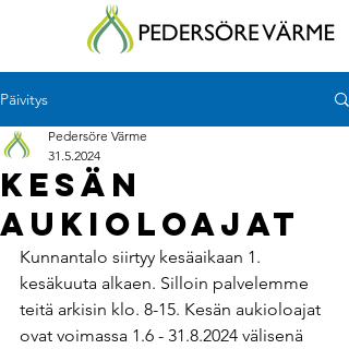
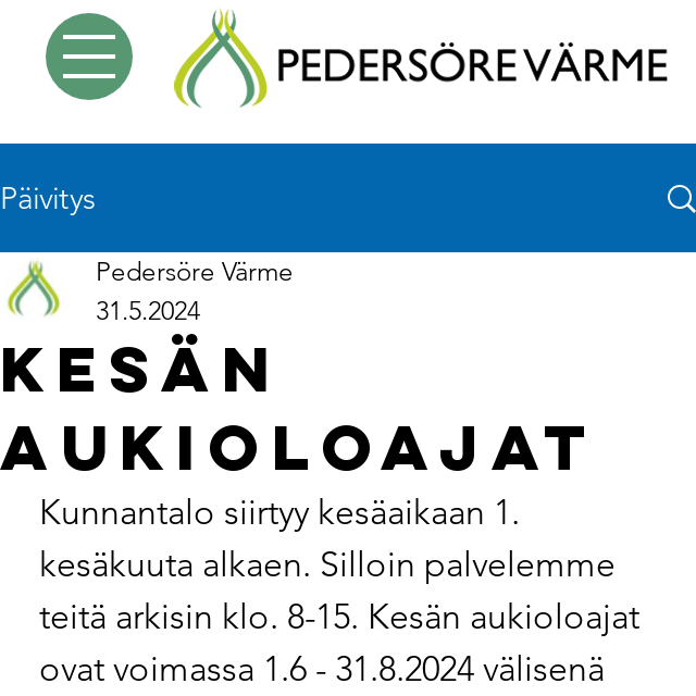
none -> [43,11,135,102] [image]

